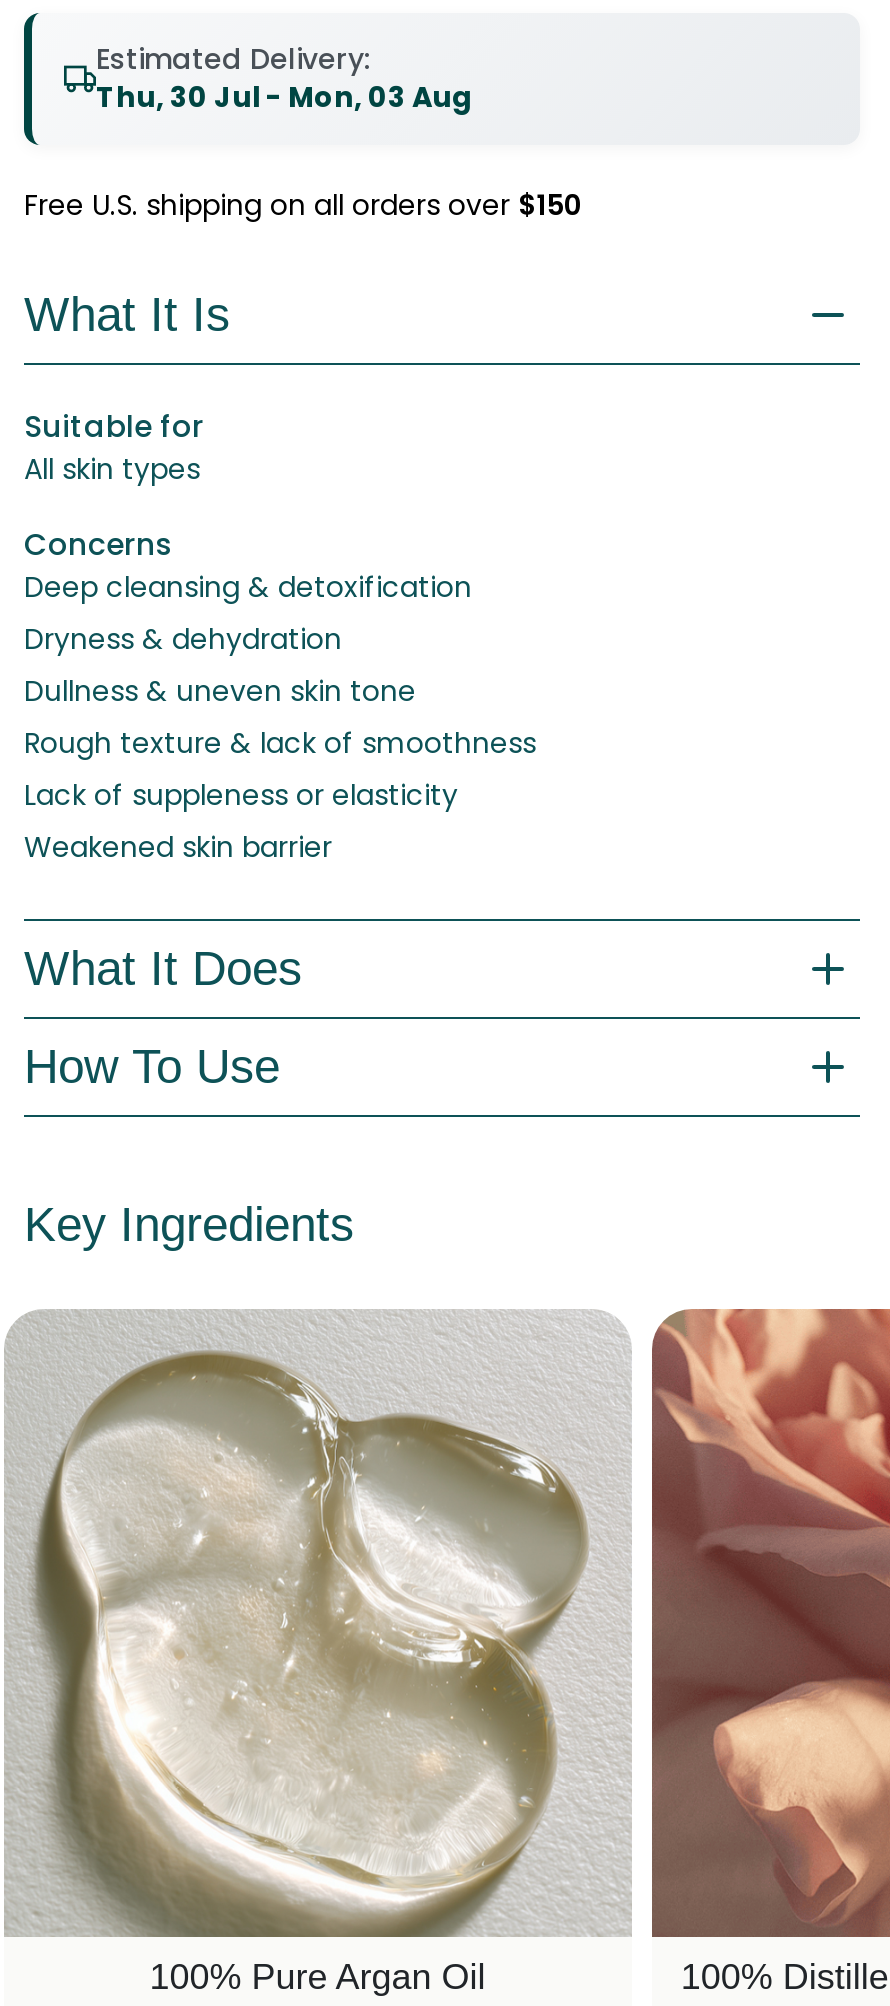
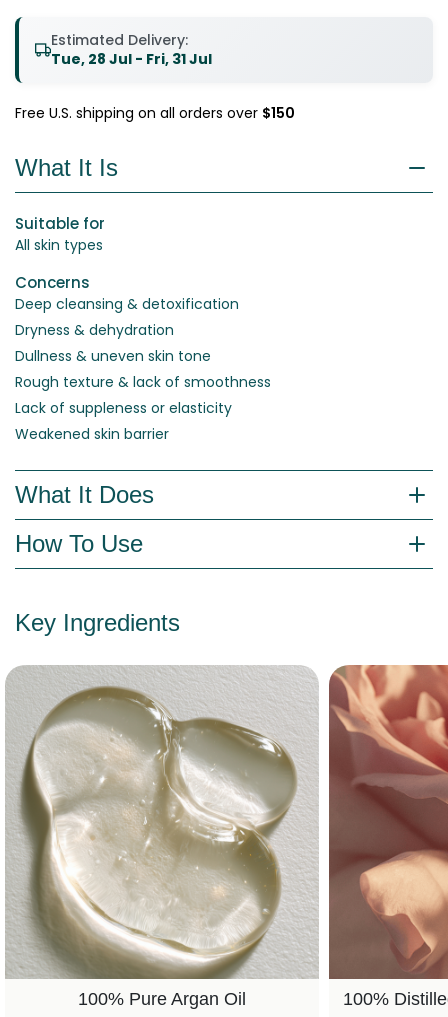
[96,77,472,117] Thu, 30 Jul - Mon, 03 Aug -> [51,49,212,69] Tue, 28 Jul - Fri, 31 Jul

